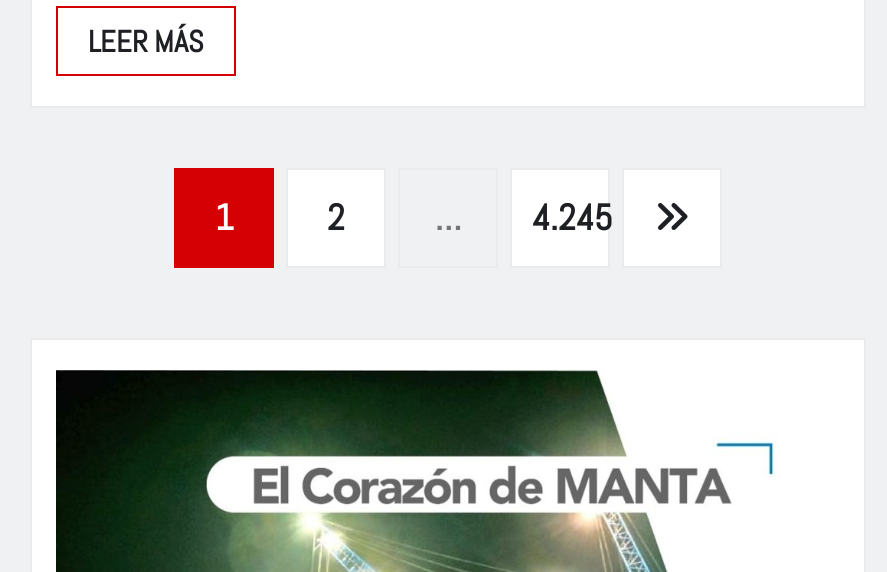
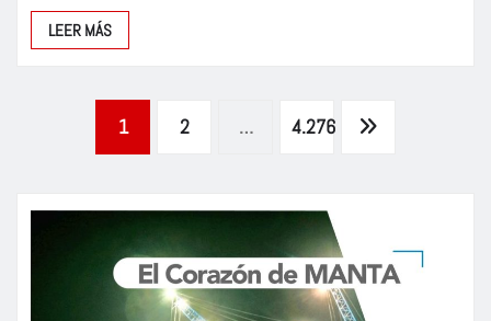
[532,193,612,239] 4.245 -> [292,113,335,139] 4.276

